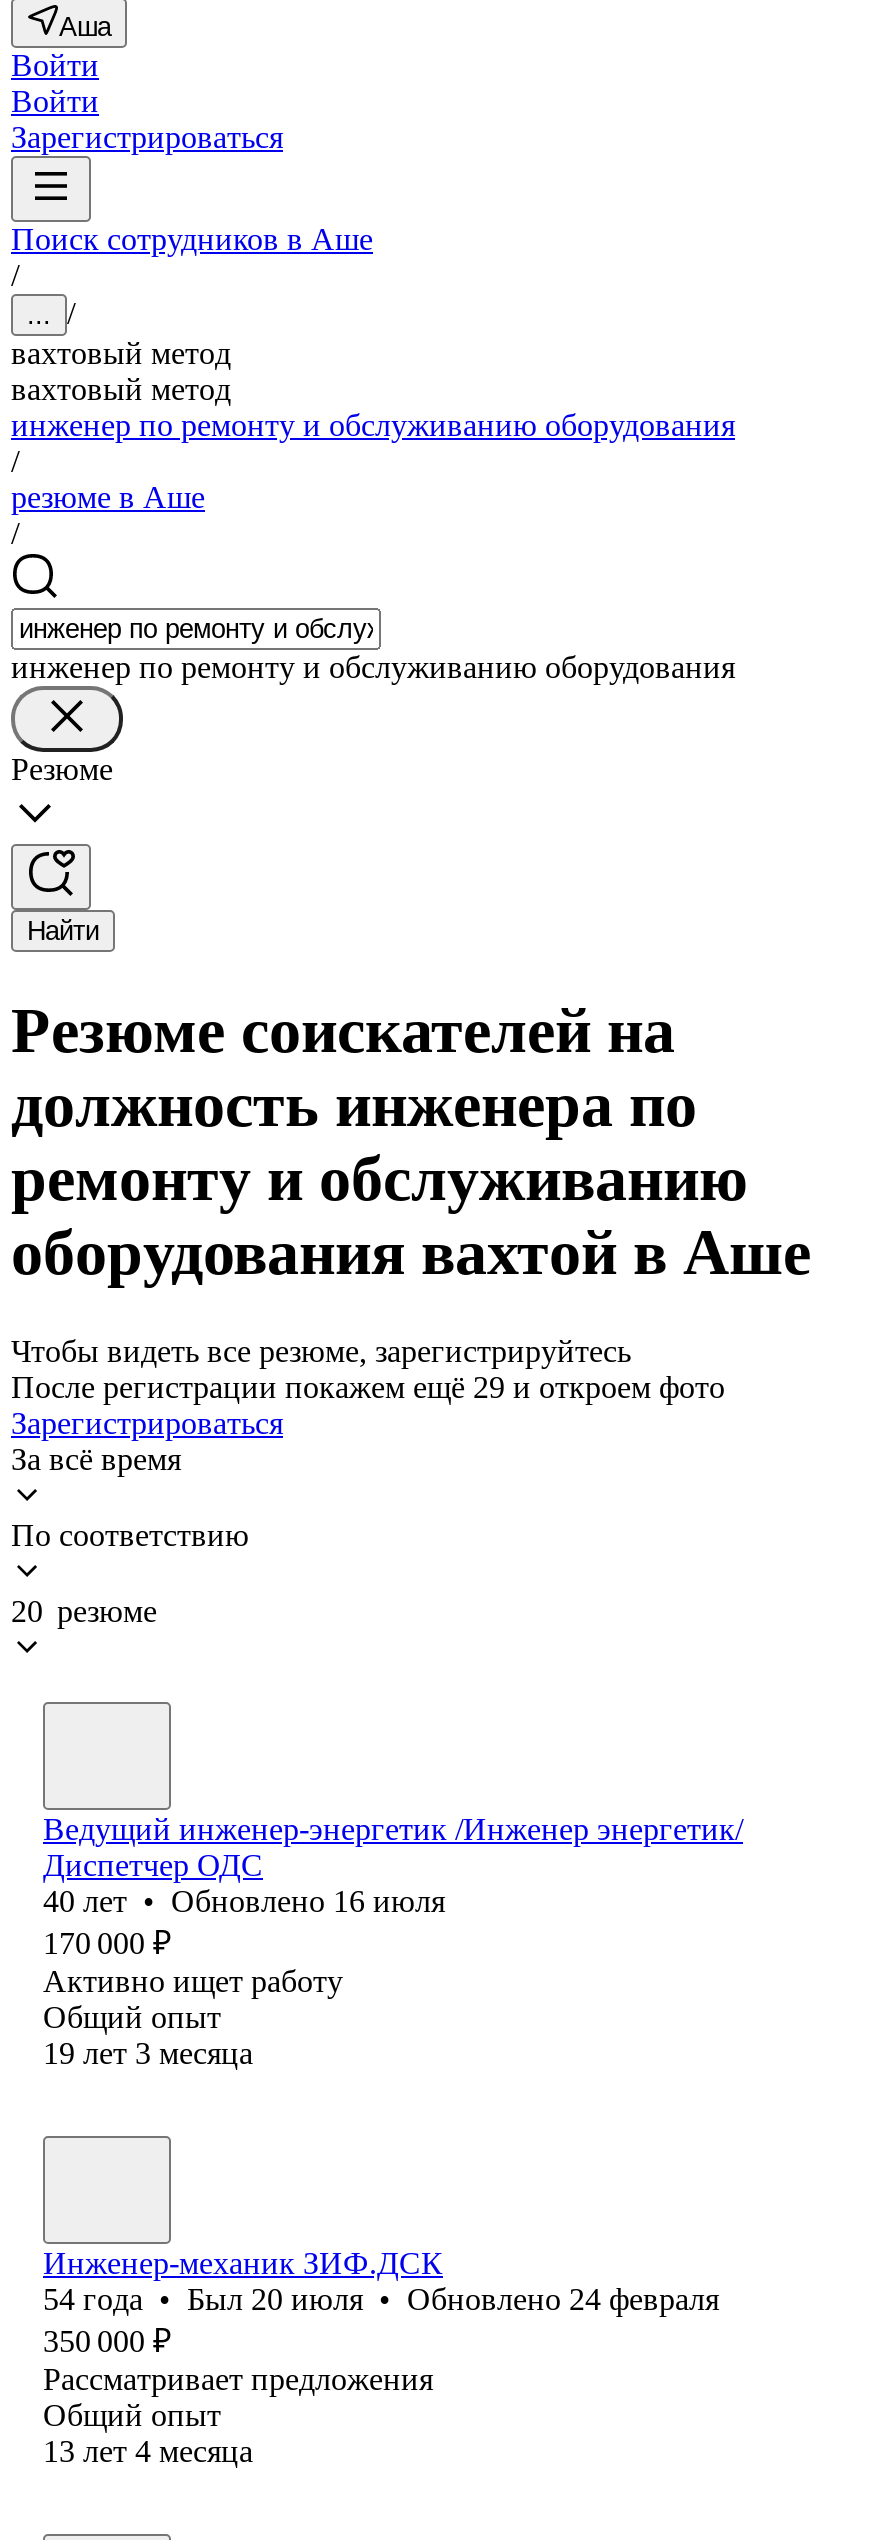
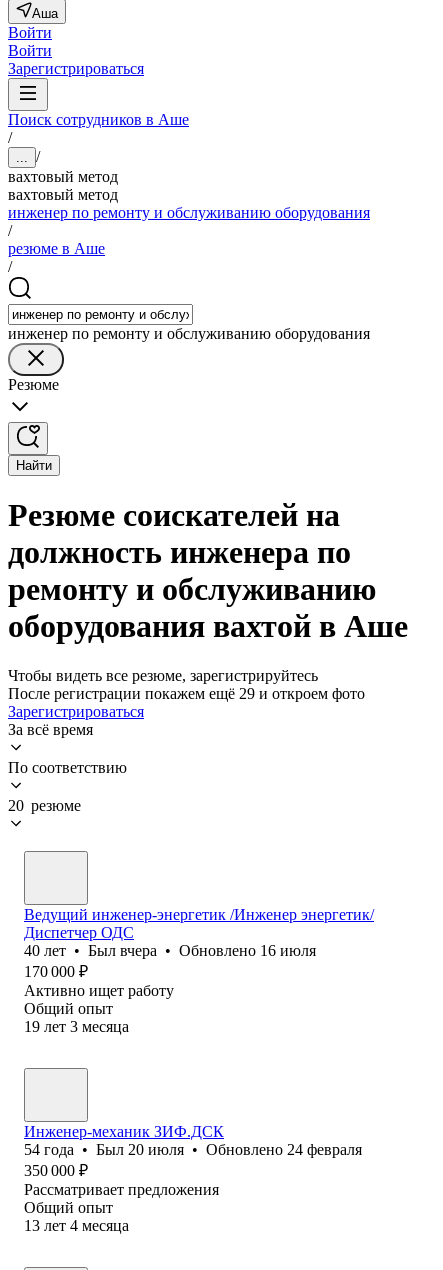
[43,1884,445,1918] 40 лет • Обновлено 16 июля -> [24,942,316,959] 40 лет • Был вчера • Обновлено 16 июля

